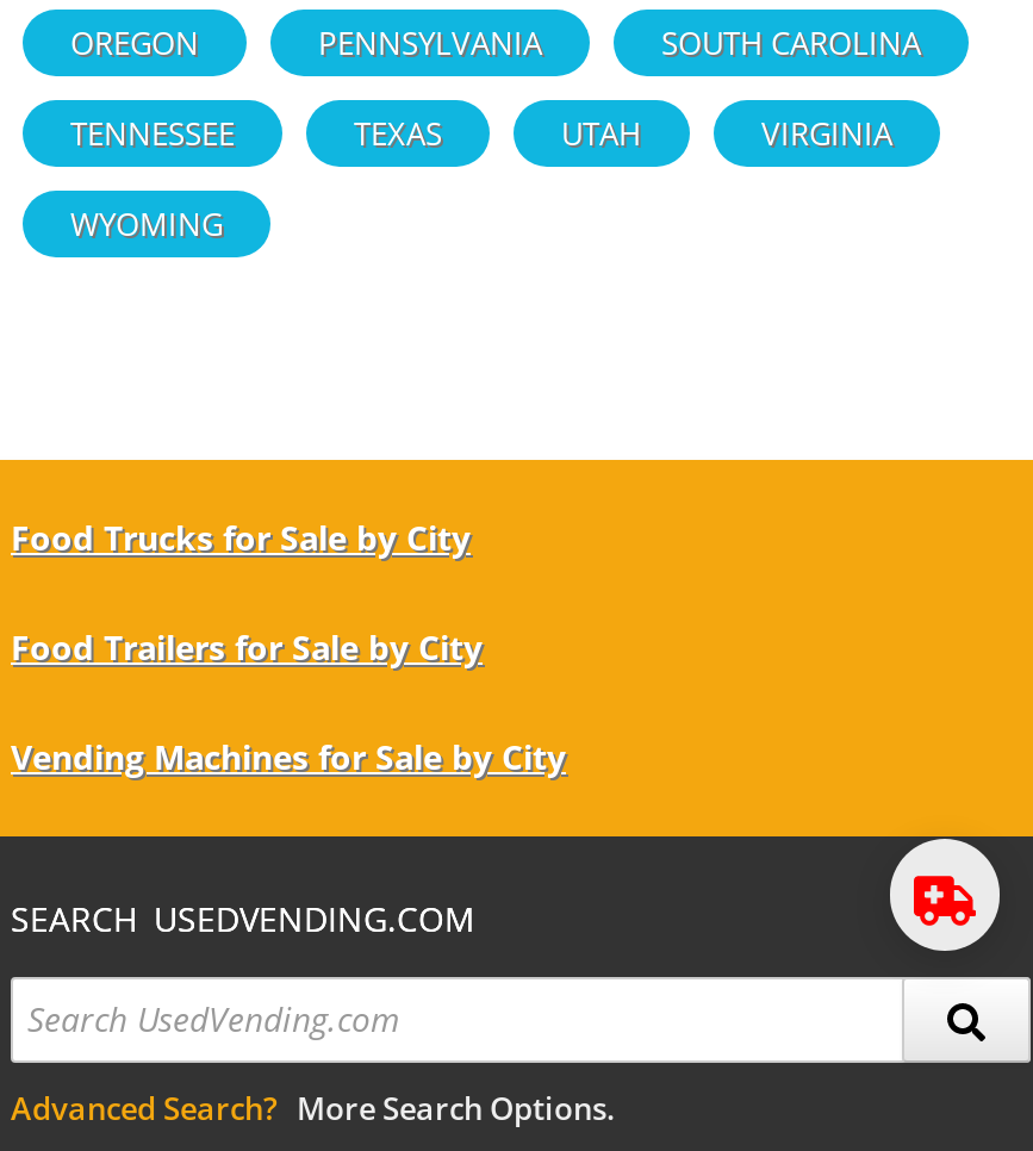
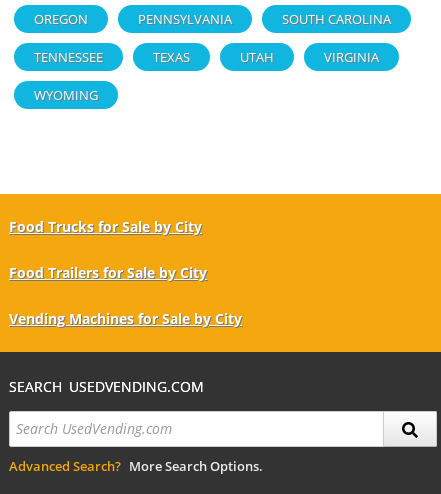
[888,836,1002,953] [image] -> none

